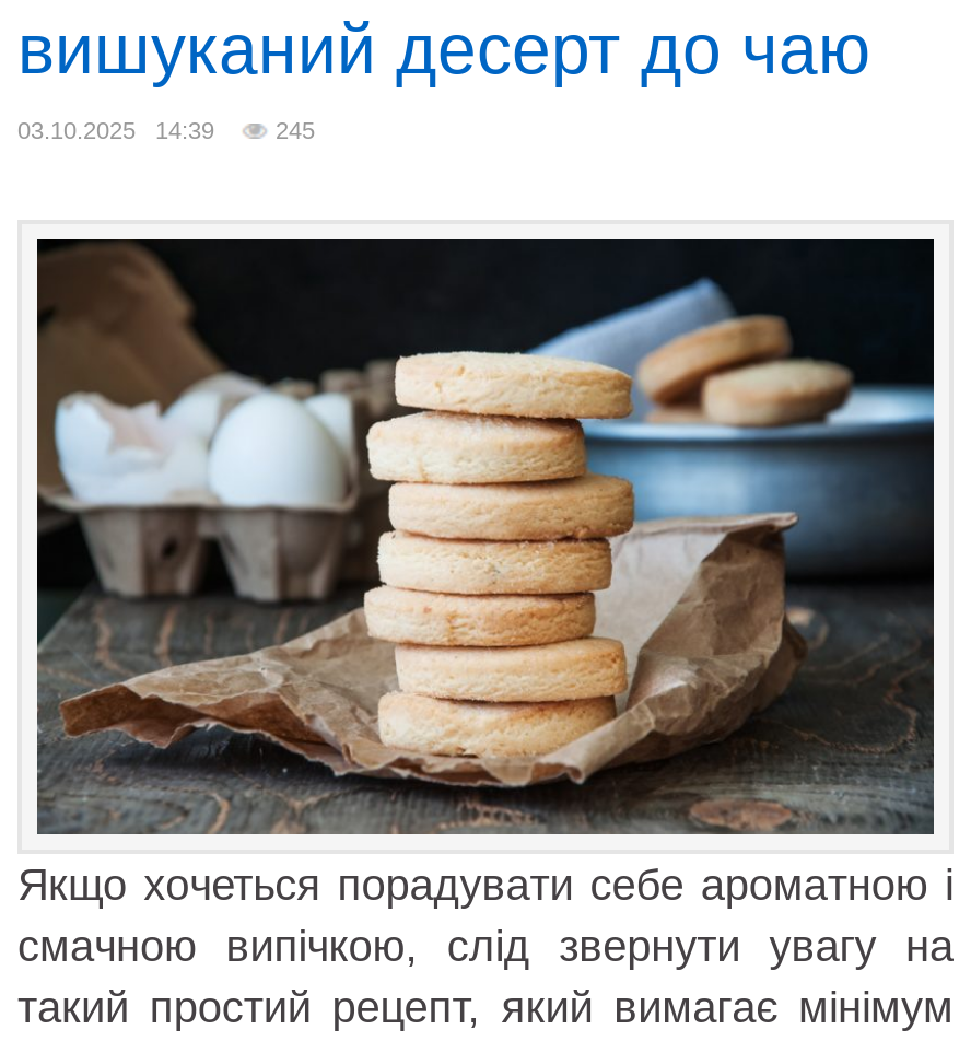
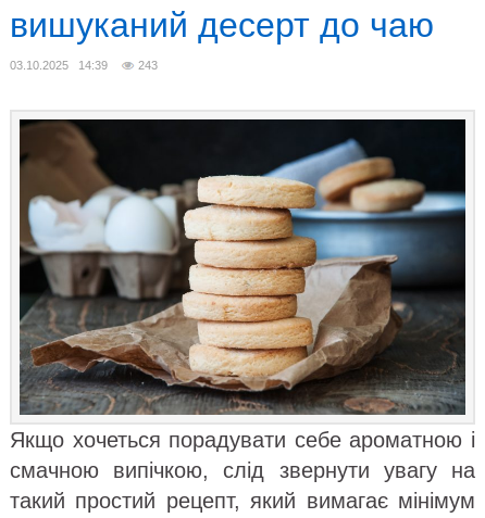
[17,117,315,143] 03.10.2025 14:39 245 -> [10,59,158,72] 03.10.2025 14:39 243

